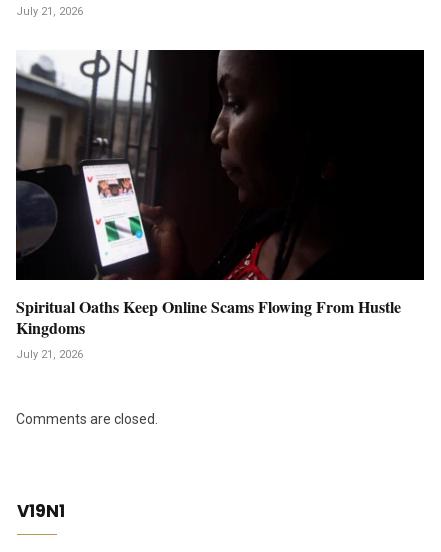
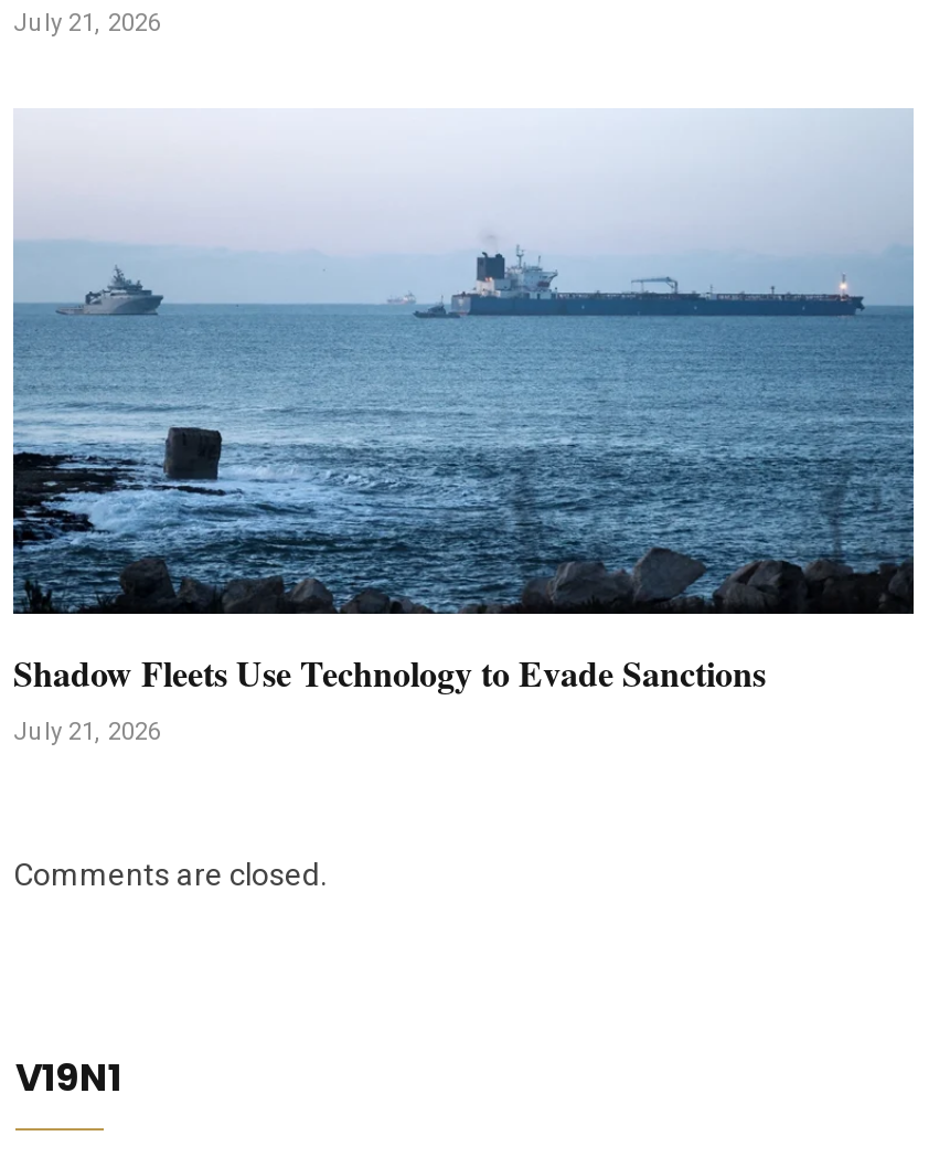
[15,49,425,339] [image] | Spiritual Oaths Keep Online Scams Flowing From Hustle | Kingdoms -> [11,108,916,699] [image] | Shadow Fleets Use Technology to Evade Sanctions

